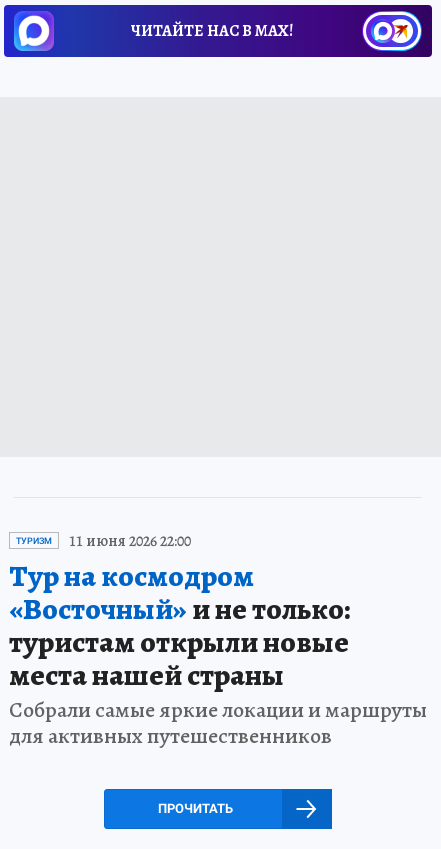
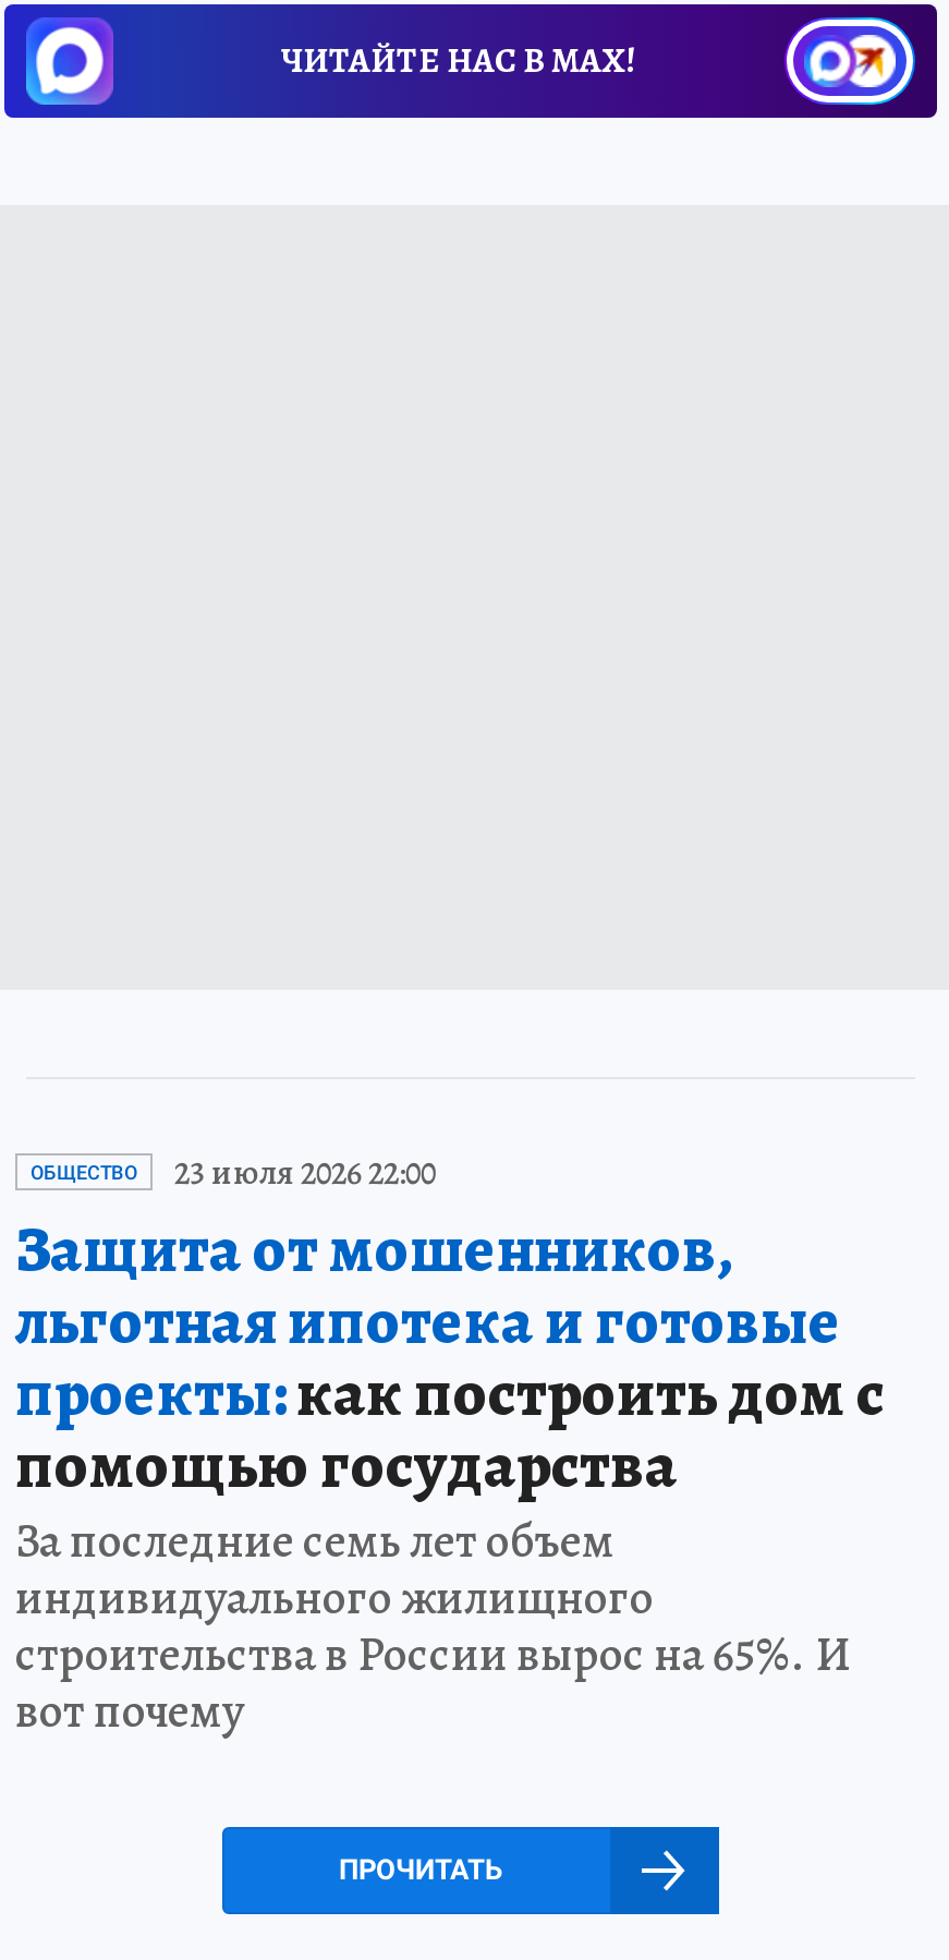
[9,530,427,751] ТУРИЗМ | 11 июня 2026 22:00 | Тур на космодром | «Восточный»и не только: | туристам открыли новые | места нашей страны | Собрали самые яркие локации и маршруты | для активных путешественников -> [15,1148,885,1744] ОБЩЕСТВО | 23 июля 2026 22:00 | Защита от мошенников, | льготная ипотека и готовые | проекты:как построить дом с | помощью государства | За последние семь лет объем | индивидуального жилищного | строительства в России вырос на 65%. И | вот почему

